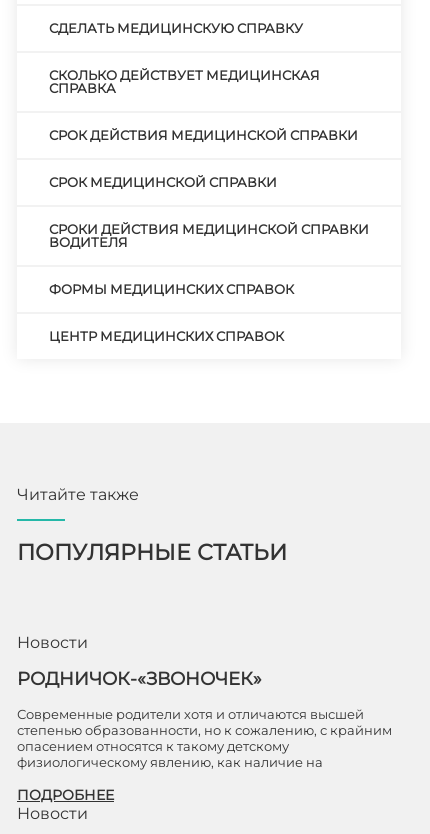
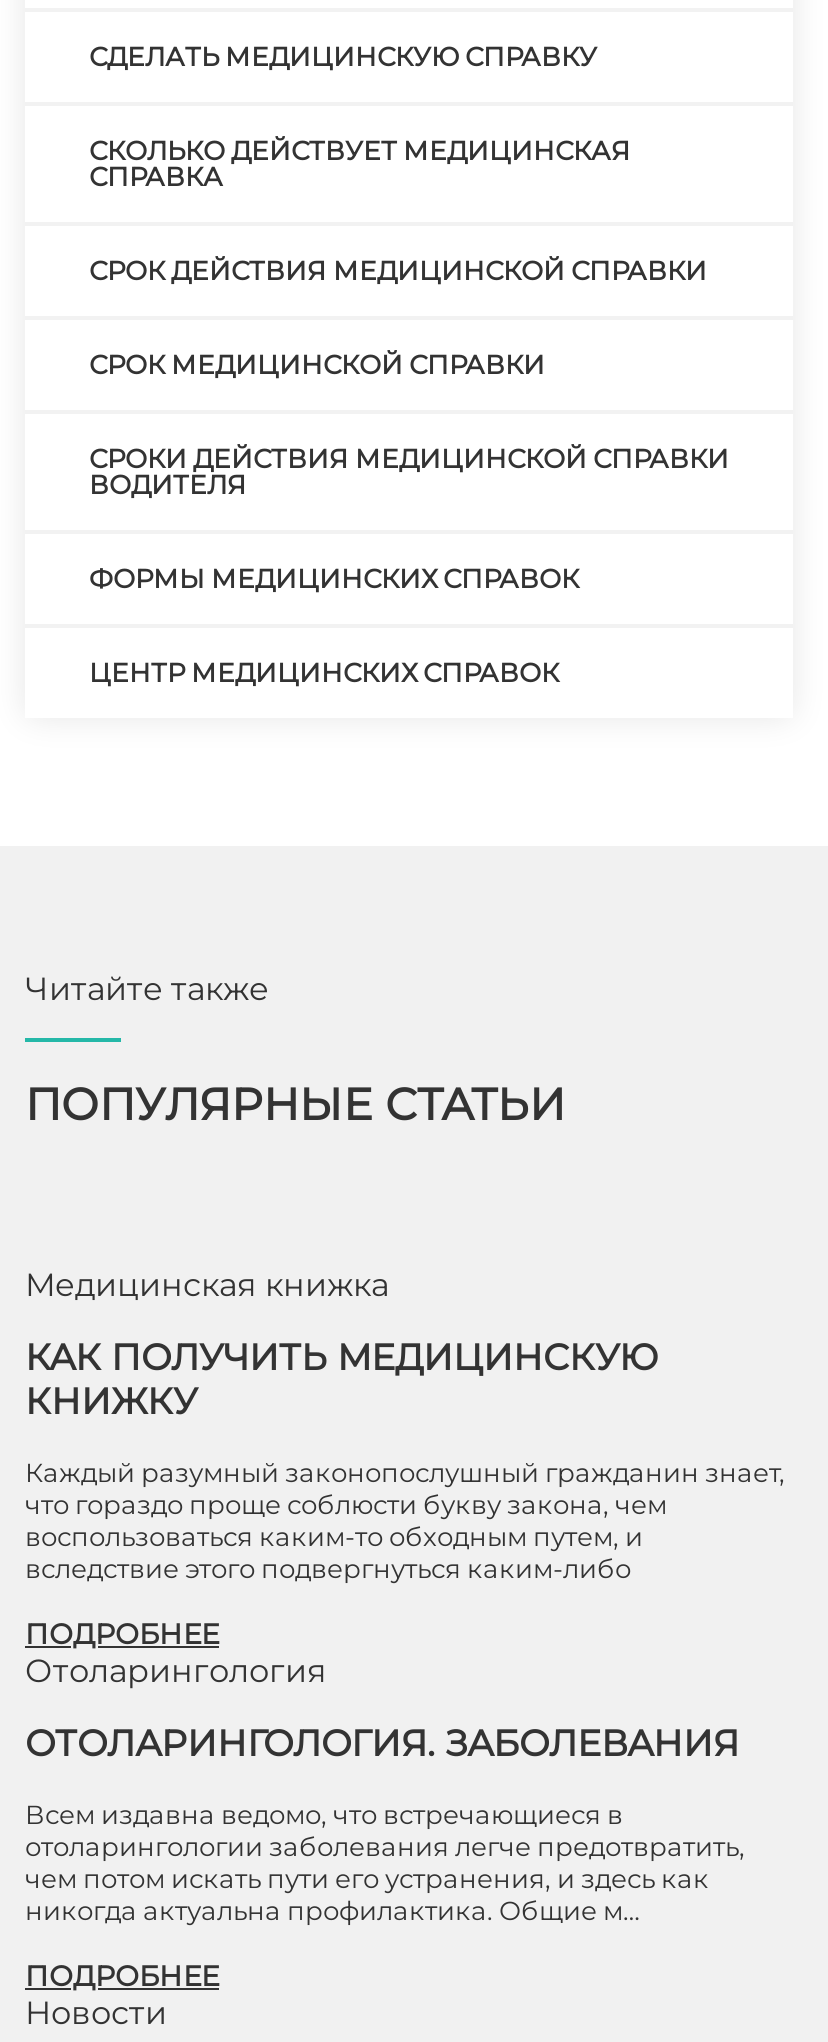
[17,633,392,770] Новости | РОДНИЧОК-«ЗВОНОЧЕК» | Современные родители хотя и отличаются высшей | степенью образованности, но к сожалению, с крайним | опасением относятся к такому детскому | физиологическому явлению, как наличие на -> [25,1266,785,1926] Медицинская книжка | КАК ПОЛУЧИТЬ МЕДИЦИНСКУЮ | КНИЖКУ | Каждый разумный законопослушный гражданин знает, | что гораздо проще соблюсти букву закона, чем | воспользоваться каким-то обходным путем, и | вследствие этого подвергнуться каким-либо | ПОДРОБНЕЕ | Отоларингология | ОТОЛАРИНГОЛОГИЯ. ЗАБОЛЕВАНИЯ | Всем издавна ведомо, что встречающиеся в | отоларингологии заболевания легче предотвратить, | чем потом искать пути его устранения, и здесь как | никогда актуальна профилактика. Общие м…

